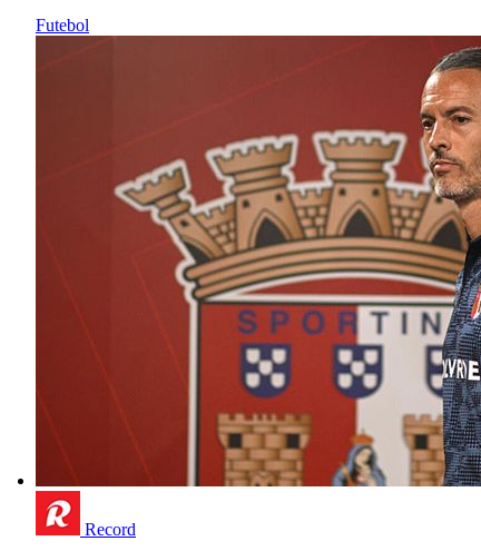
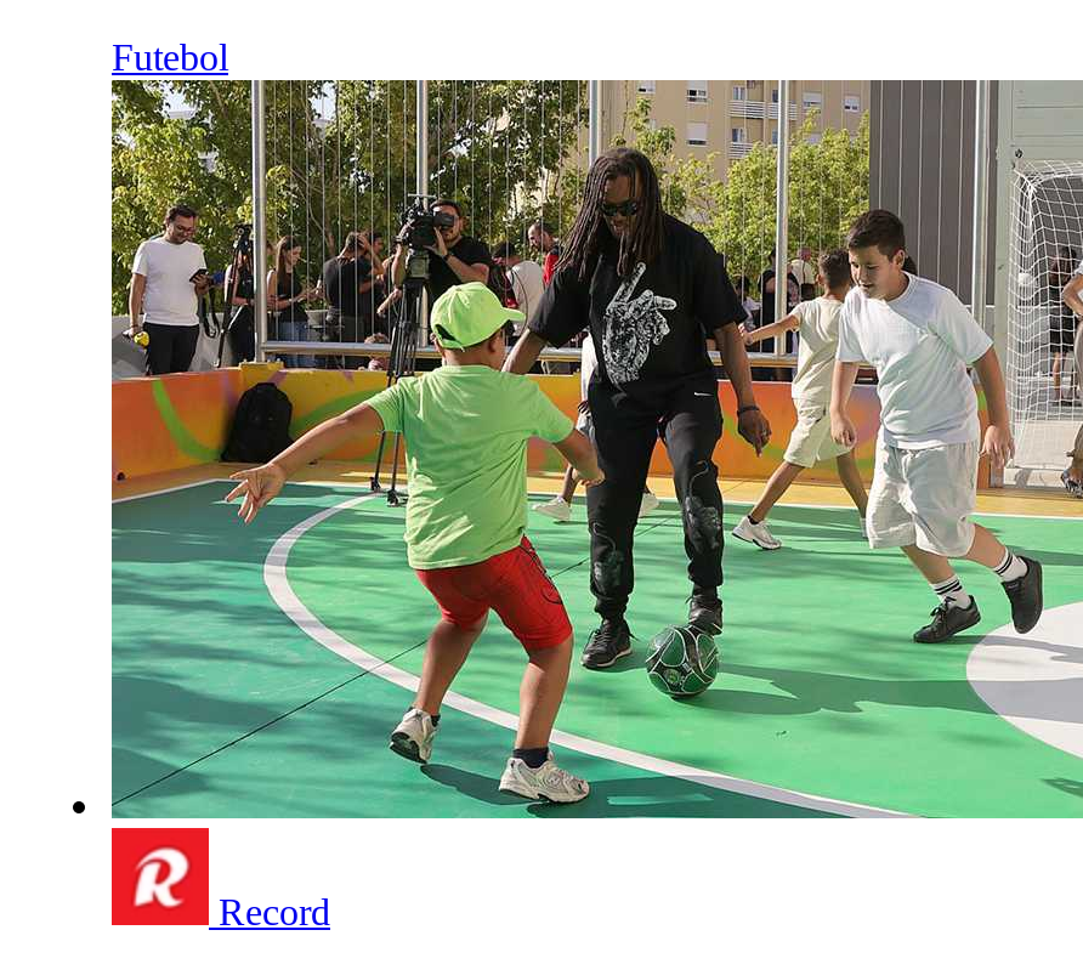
[35,36,478,488] [image] -> [109,80,1076,821] [image]

